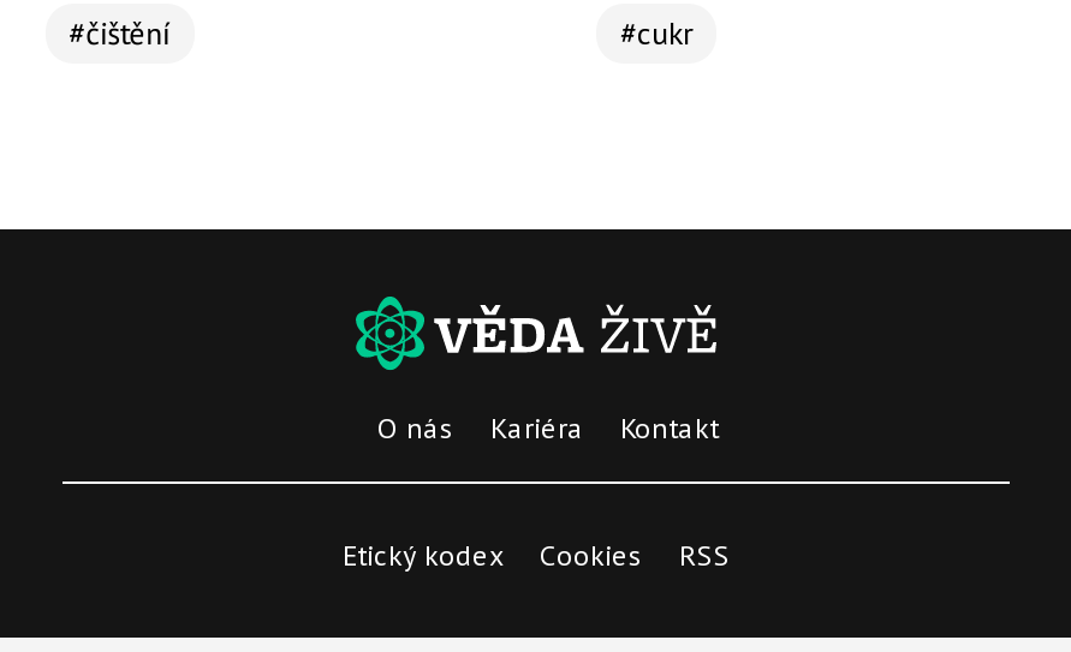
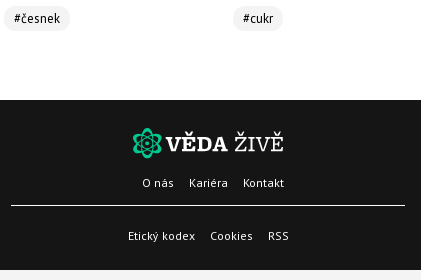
[69,12,170,53] #čištění -> [14,10,60,27] #česnek

